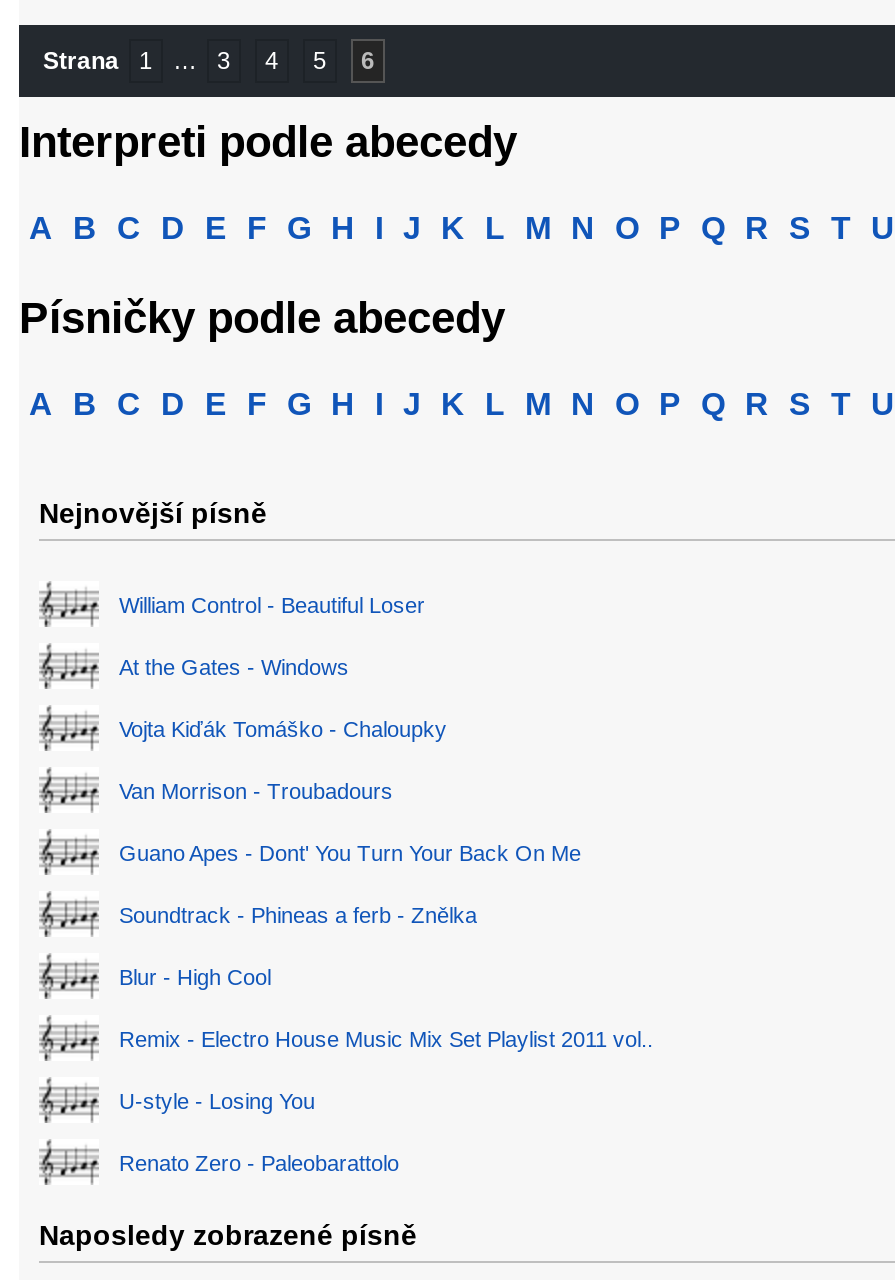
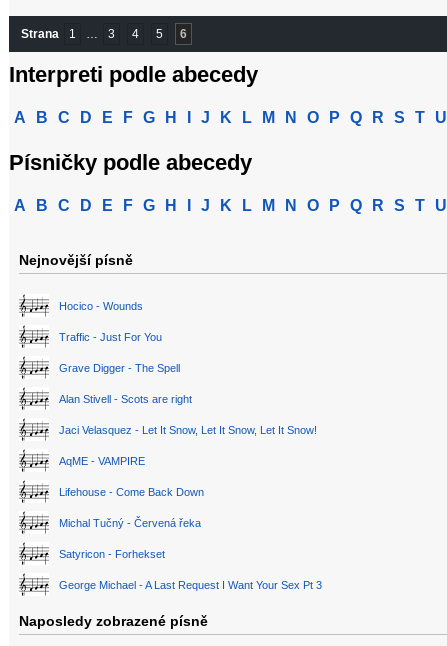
[119,593,425,617] William Control - Beautiful Loser -> [59,300,143,312] Hocico - Wounds
[119,655,349,679] At the Gates - Windows -> [59,331,162,343] Traffic - Just For You
[119,717,447,741] Vojta Kiďák Tomáško - Chaloupky -> [59,362,180,374] Grave Digger - The Spell
[119,779,393,803] Van Morrison - Troubadours -> [59,393,192,405] Alan Stivell - Scots are right
[119,841,581,865] Guano Apes - Dont' You Turn Your Back On Me -> [59,424,317,436] Jaci Velasquez - Let It Snow, Let It Snow, Let It Snow!
[119,903,477,927] Soundtrack - Phineas a ferb - Znělka -> [59,455,145,467] AqME - VAMPIRE
[119,965,271,989] Blur - High Cool -> [59,486,204,498] Lifehouse - Come Back Down
[119,1027,653,1051] Remix - Electro House Music Mix Set Playlist 2011 vol.. -> [59,517,201,529] Michal Tučný - Červená řeka
[119,1089,315,1113] U-style - Losing You -> [59,548,165,560] Satyricon - Forhekset
[119,1151,399,1175] Renato Zero - Paleobarattolo -> [59,579,322,591] George Michael - A Last Request I Want Your Sex Pt 3

